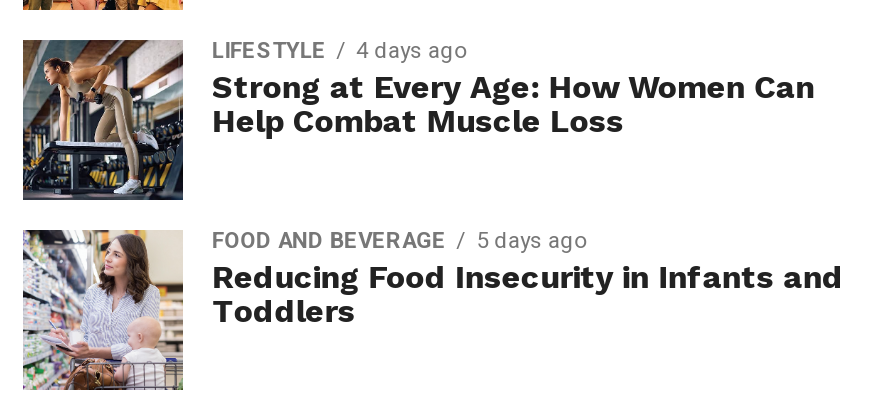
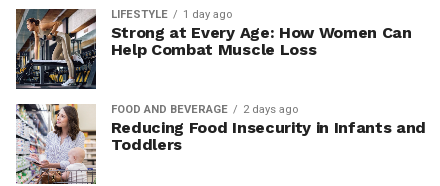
[212,39,466,65] LIFESTYLE 4 days ago -> [111,8,232,21] LIFESTYLE 1 day ago
[212,229,586,255] FOOD AND BEVERAGE 5 days ago -> [111,103,298,116] FOOD AND BEVERAGE 2 days ago

